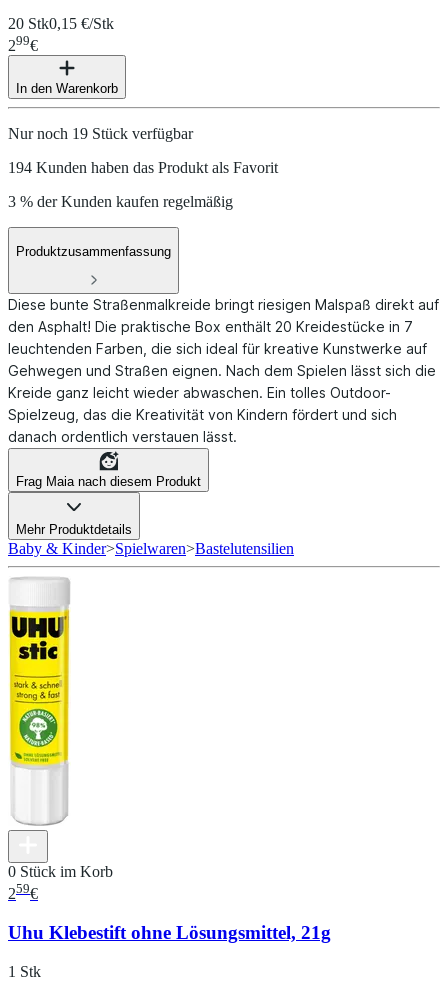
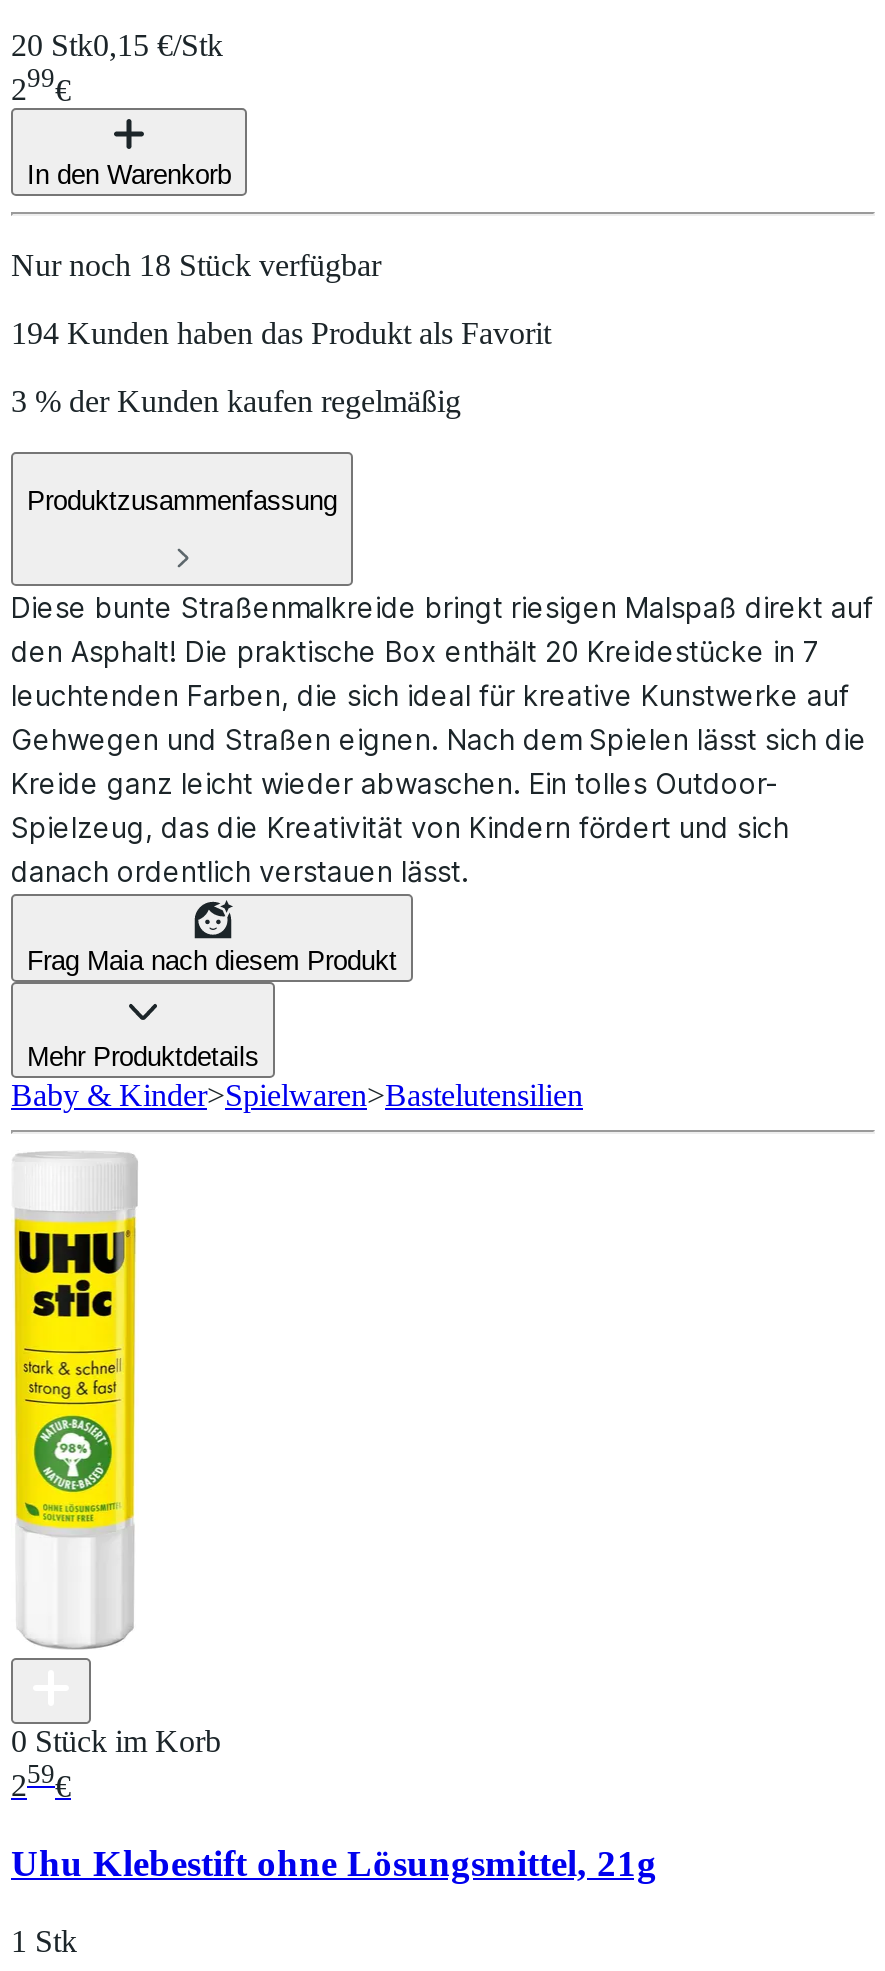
[8,125,193,142] Nur noch 19 Stück verfügbar -> [11,249,381,283] Nur noch 18 Stück verfügbar

